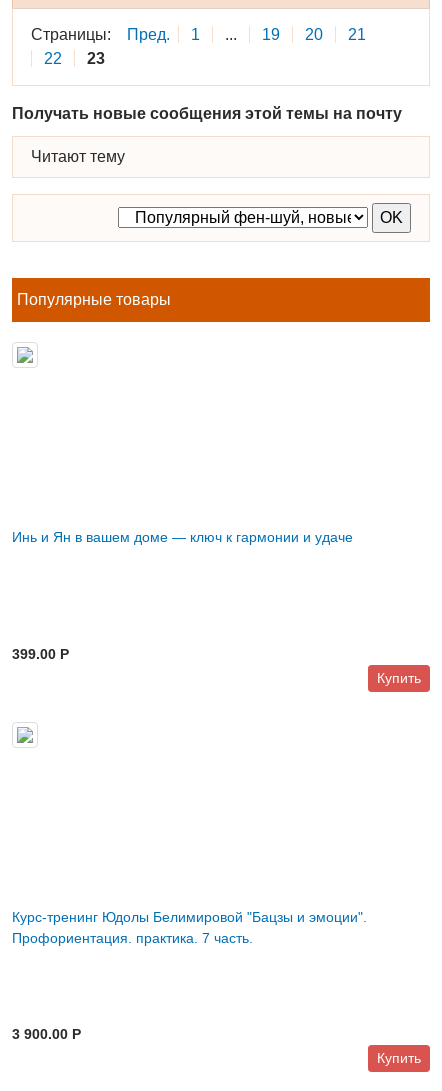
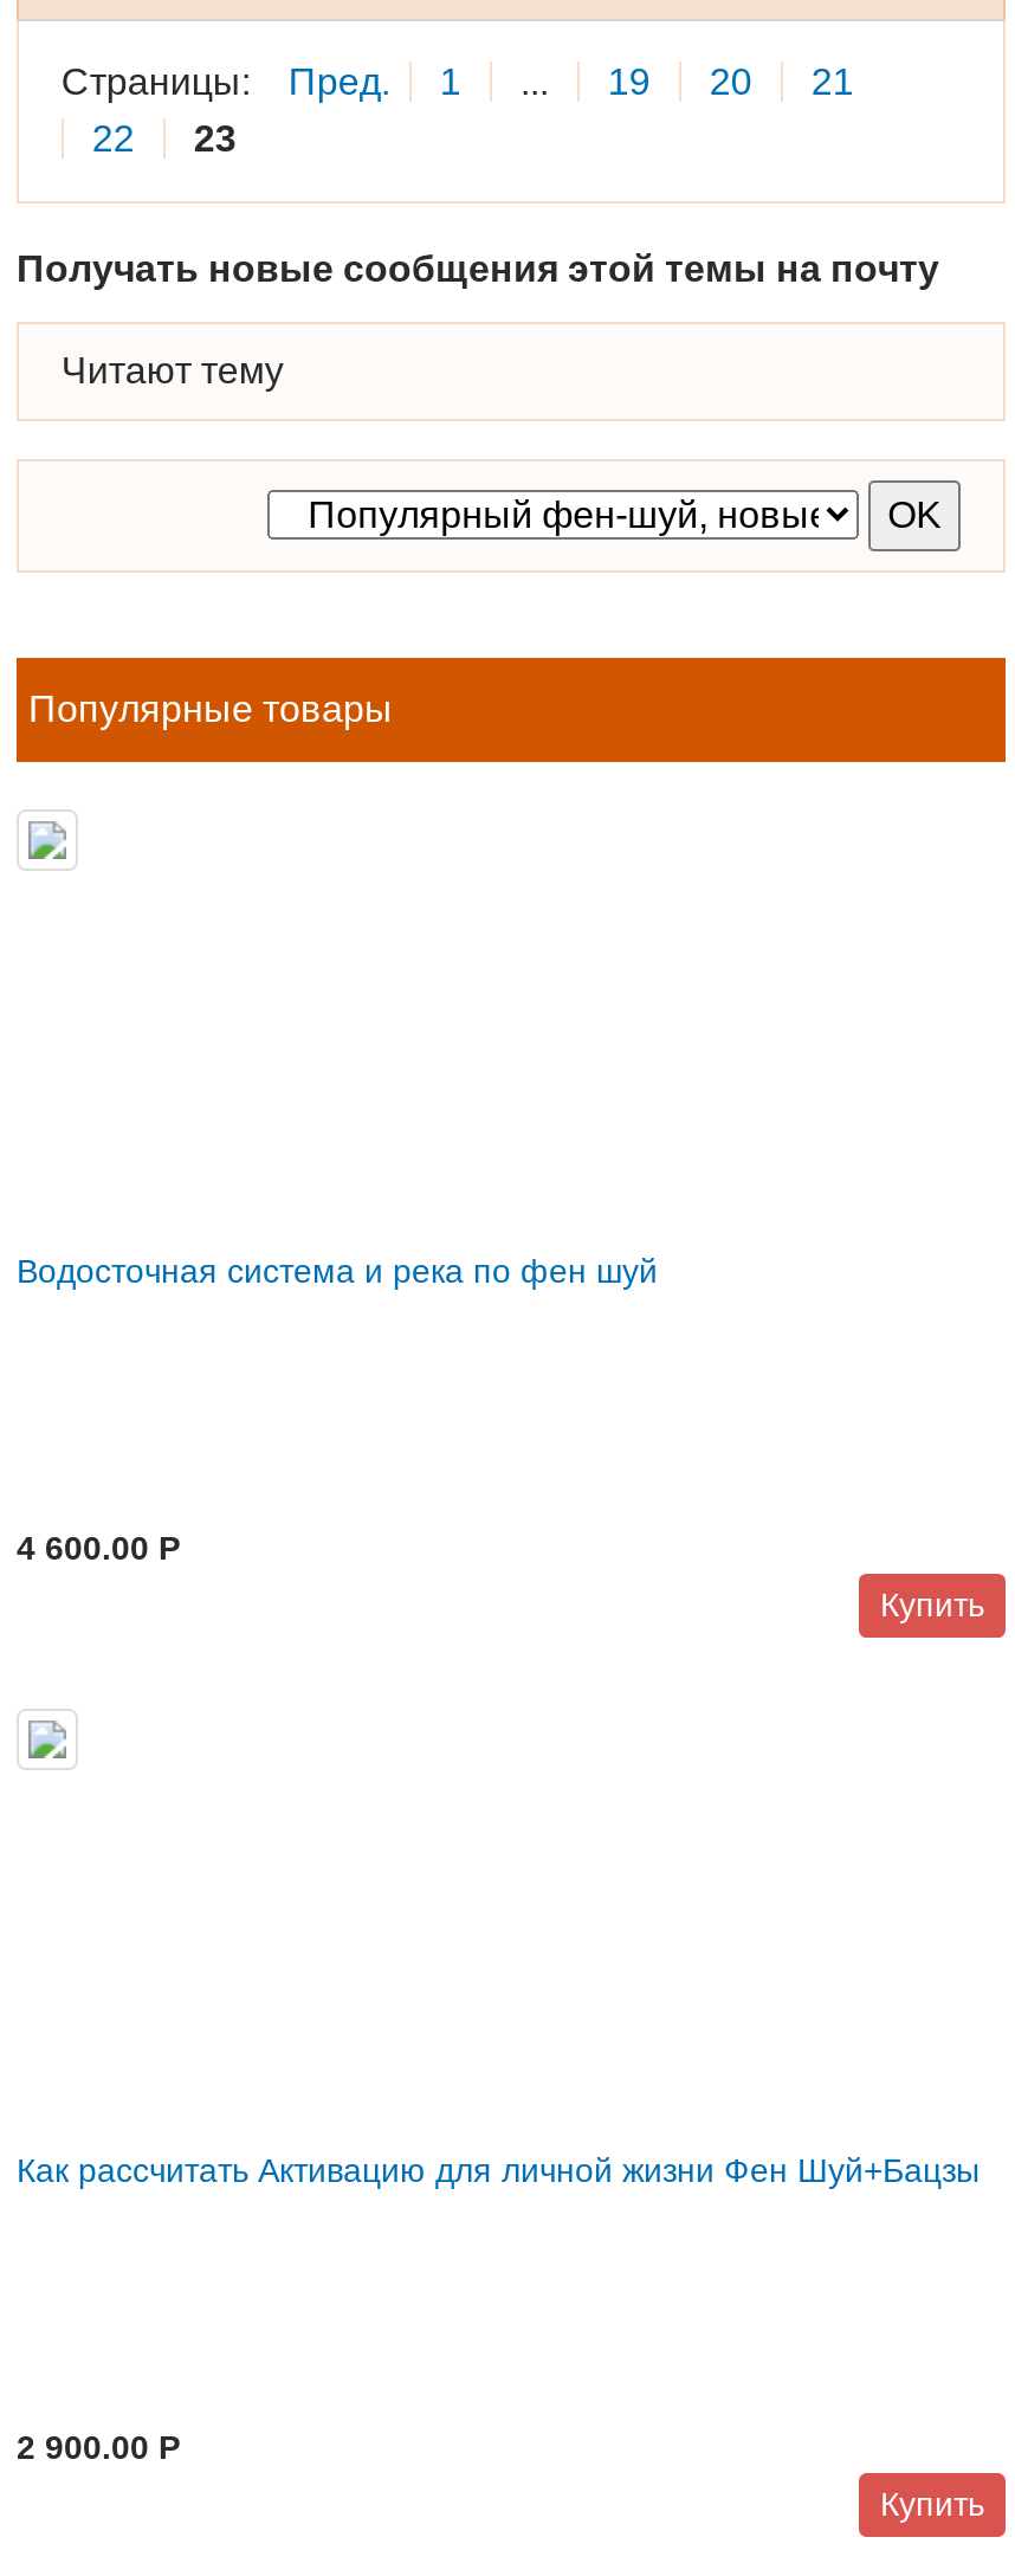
[12,529,353,545] Инь и Ян в вашем доме — ключ к гармонии и удаче -> [17,1252,658,1290] Водосточная система и река по фен шуй
[12,646,69,662] 399.00 P -> [17,1529,180,1567] 4 600.00 P
[12,909,367,946] Курс-тренинг Юдолы Белимировой "Бацзы и эмоции". | Профориентация. практика. 7 часть. -> [17,2151,980,2189] Как рассчитать Активацию для личной жизни Фен Шуй+Бацзы
[12,1026,81,1042] 3 900.00 P -> [17,2428,180,2466] 2 900.00 P

